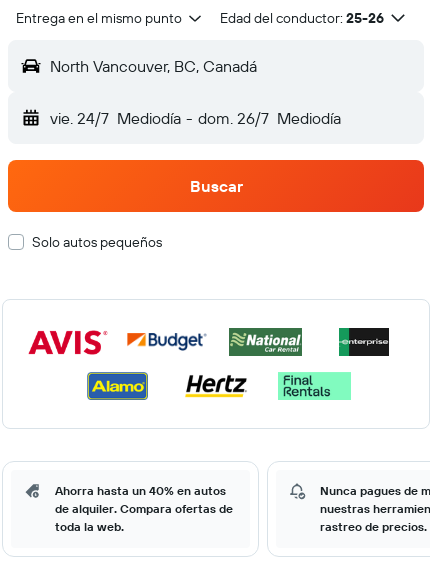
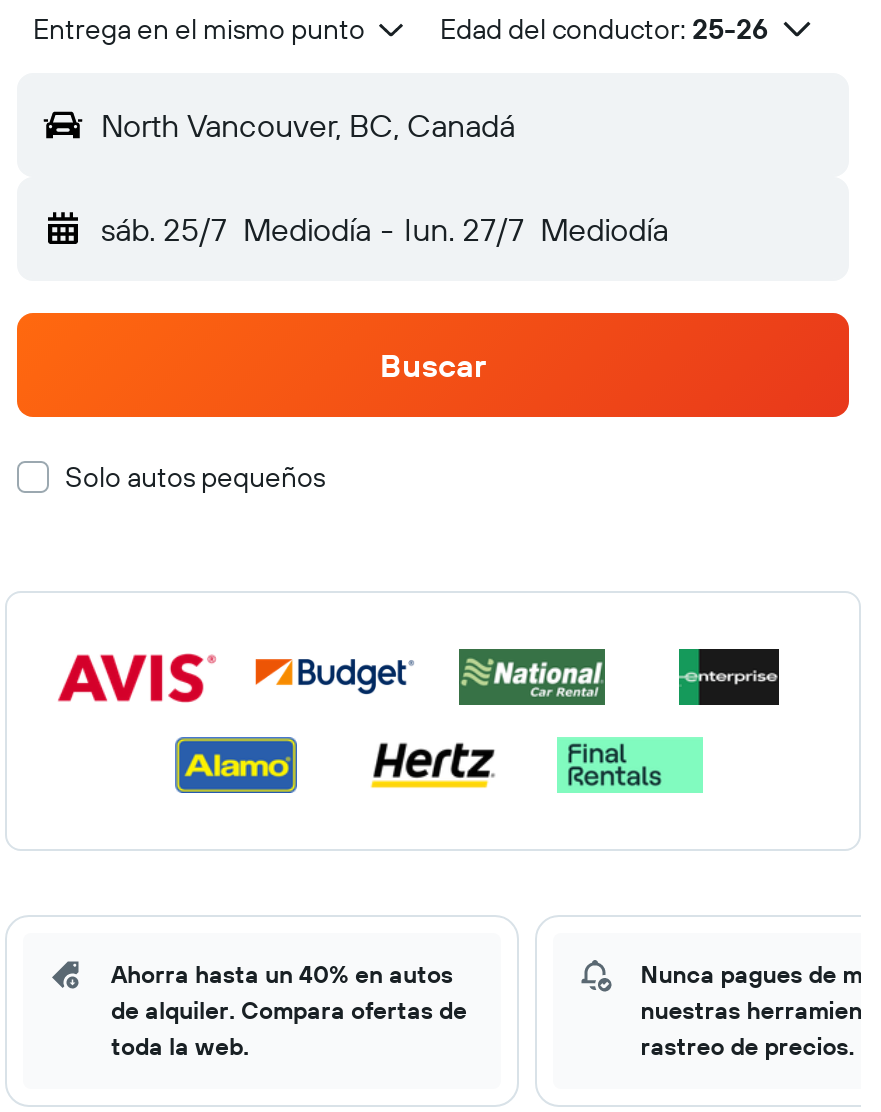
[50,108,341,128] vie. 24/7 Mediodía - dom. 26/7 Mediodía -> [101,209,668,249] sáb. 25/7 Mediodía - lun. 27/7 Mediodía

